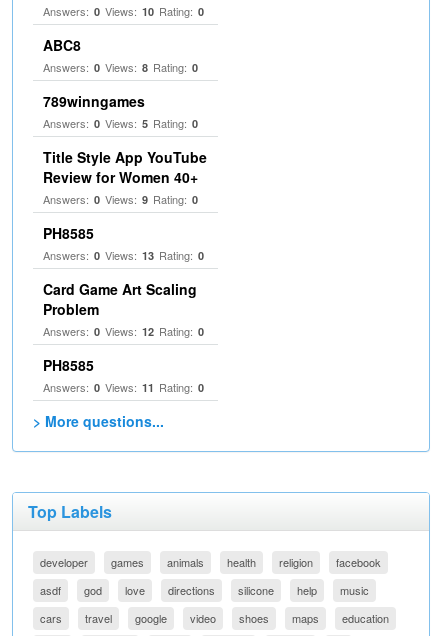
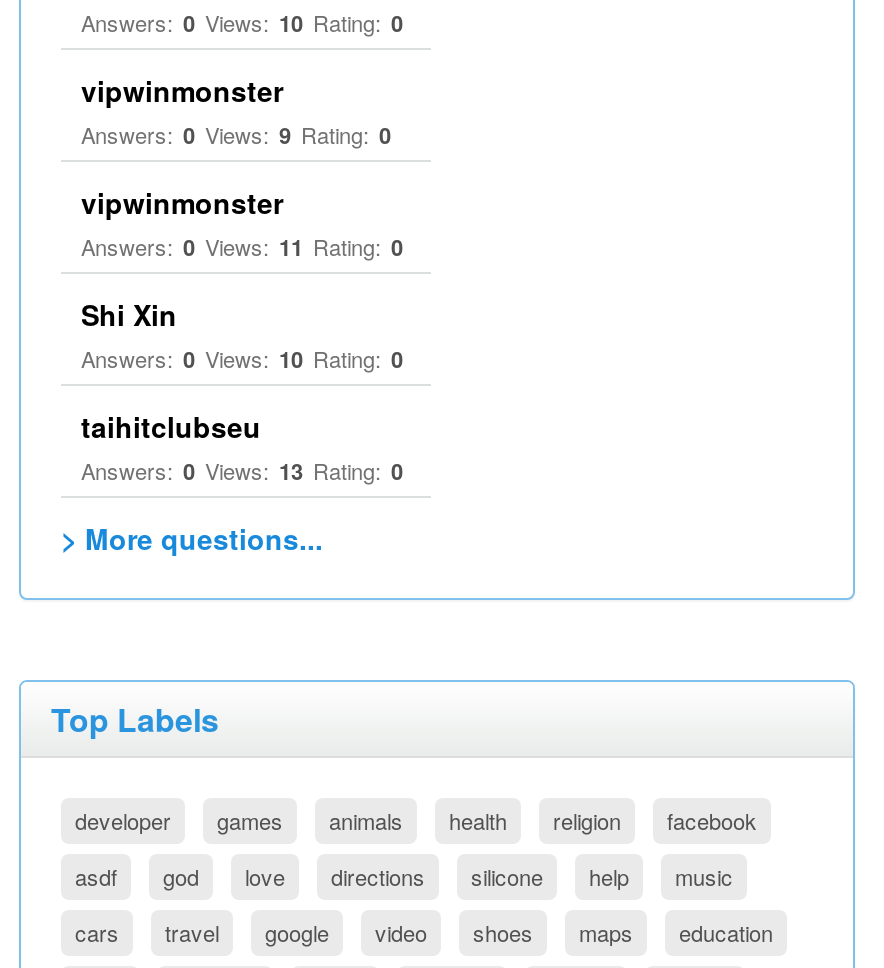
[43,35,207,187] ABC8 | Answers: 0 Views: 8 Rating: 0 | 789winngames | Answers: 0 Views: 5 Rating: 0 | Title Style App YouTube | Review for Women 40+ -> [81,70,283,110] vipwinmonster
[43,223,94,243] PH8585 -> [81,182,403,446] vipwinmonster | Shi Xin | Answers: 0 Views: 10 Rating: 0 | taihitclubseu
[43,279,204,375] Card Game Art Scaling | Problem | Answers: 0 Views: 12 Rating: 0 | PH8585 -> none
moved [43,379,204,395] -> [81,230,403,262]: Answers: 0 Views: 11 Rating: 0

